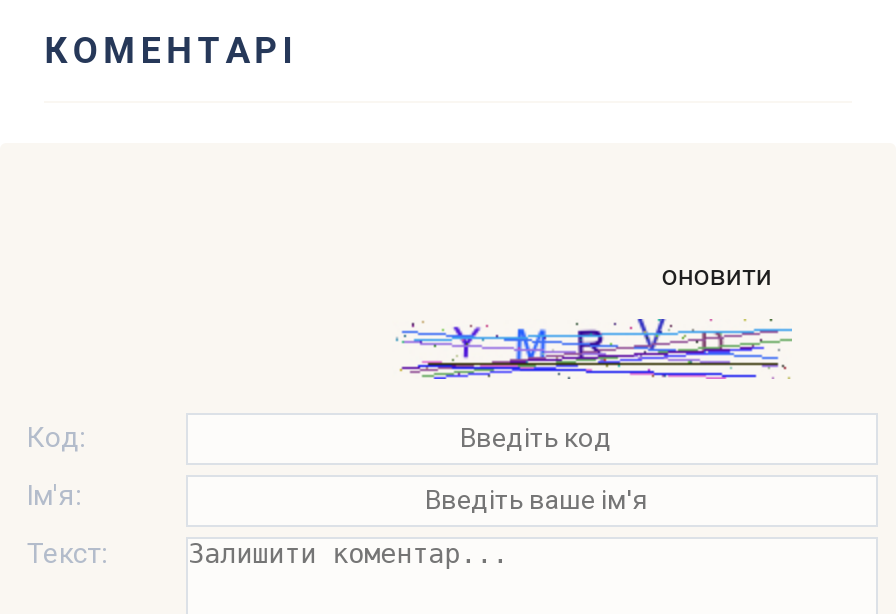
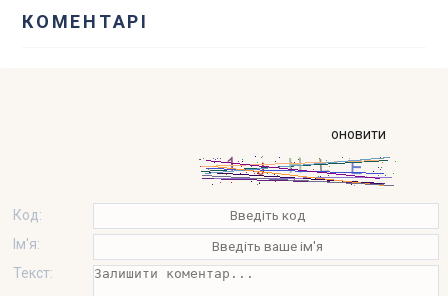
[394,317,794,381] [image] -> [198,155,397,187] [image]

